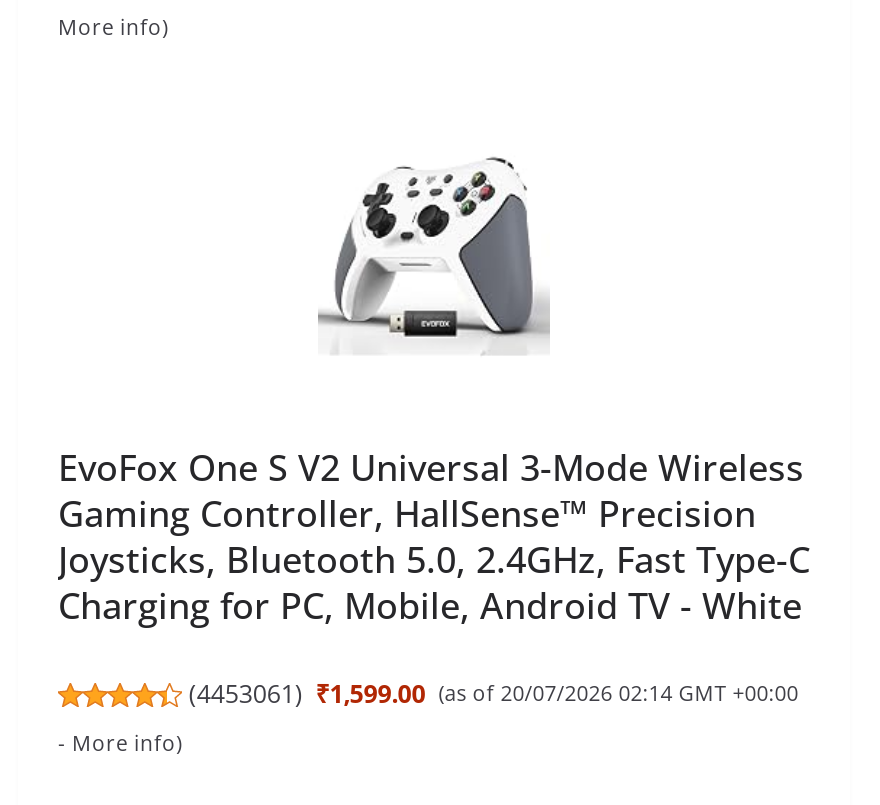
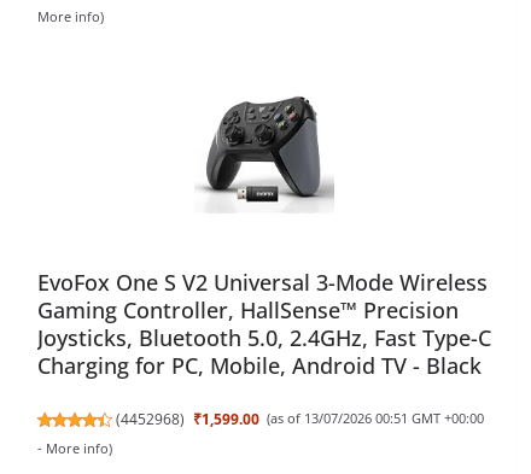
[316,157,548,339] [image] -> [196,96,331,204] [image]
[58,582,802,630] Charging for PC, Mobile, Android TV - White -> [37,352,482,381] Charging for PC, Mobile, Android TV - Black
[189,677,798,711] (4453061) ₹1,599.00 (as of 20/07/2026 02:14 GMT +00:00 -> [116,409,484,430] (4452968) ₹1,599.00 (as of 13/07/2026 00:51 GMT +00:00

